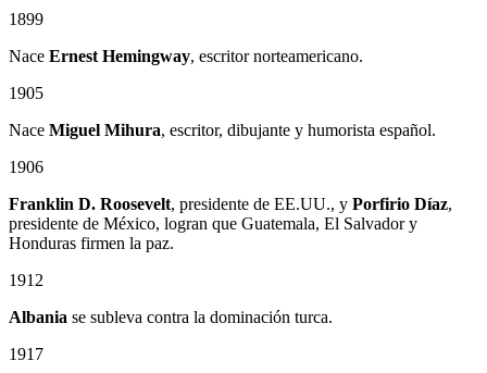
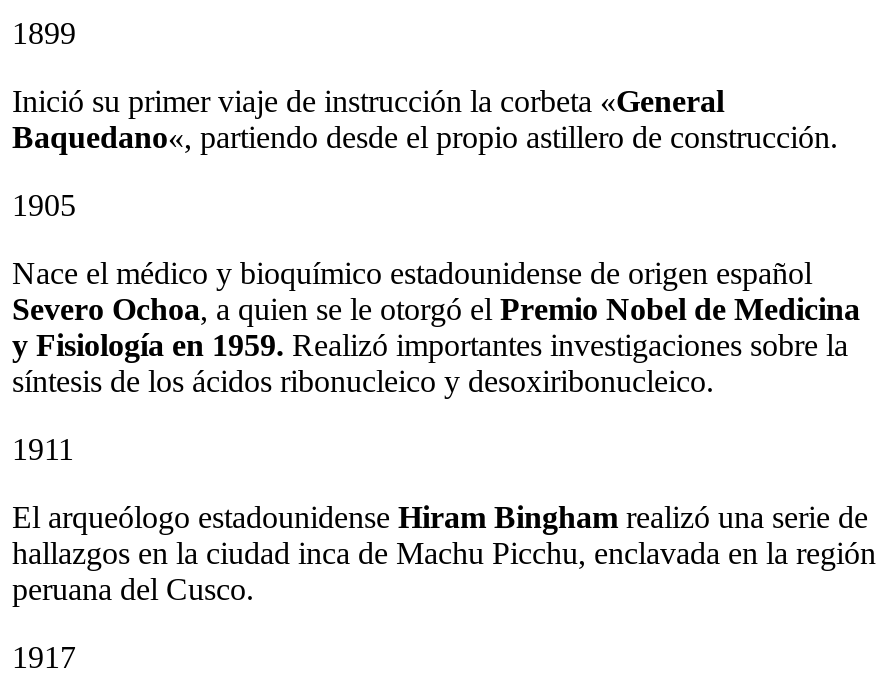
[9,46,363,65] Nace Ernest Hemingway, escritor norteamericano. -> [12,83,838,153] Inició su primer viaje de instrucción la corbeta «General | Baquedano«, partiendo desde el propio astillero de construcción.
[9,120,452,326] Nace Miguel Mihura, escritor, dibujante y humorista español. | 1906 | Franklin D. Roosevelt, presidente de EE.UU., y Porfirio Díaz, | presidente de México, logran que Guatemala, El Salvador y | Honduras firmen la paz. | 1912 | Albania se subleva contra la dominación turca. -> [12,255,876,605] Nace el médico y bioquímico estadounidense de origen español | Severo Ochoa, a quien se le otorgó el Premio Nobel de Medicina | y Fisiología en 1959. Realizó importantes investigaciones sobre la | síntesis de los ácidos ribonucleico y desoxiribonucleico. | 1911 | El arqueólogo estadounidense Hiram Bingham realizó una serie de | hallazgos en la ciudad inca de Machu Picchu, enclavada en la región | peruana del Cusco.

